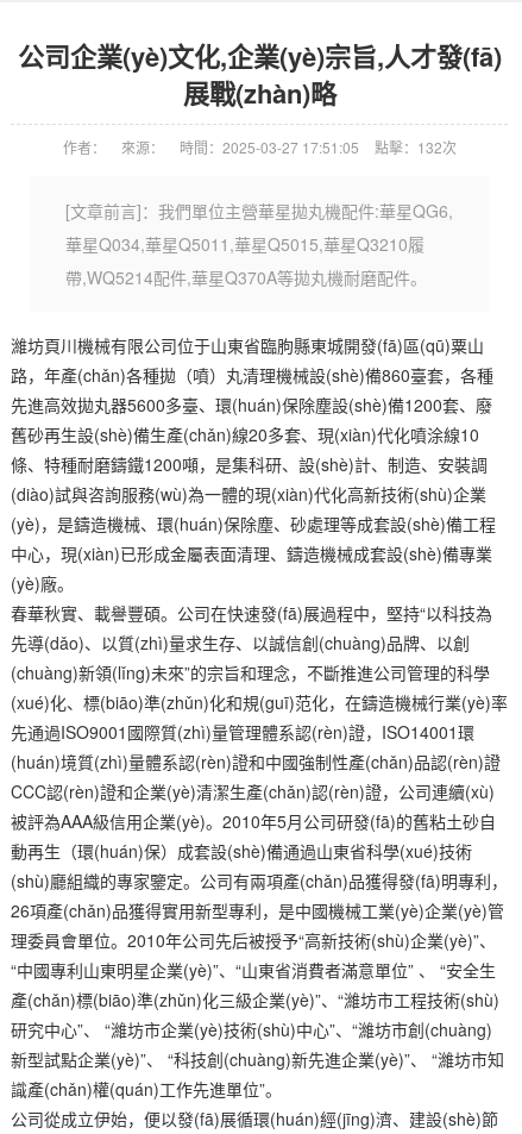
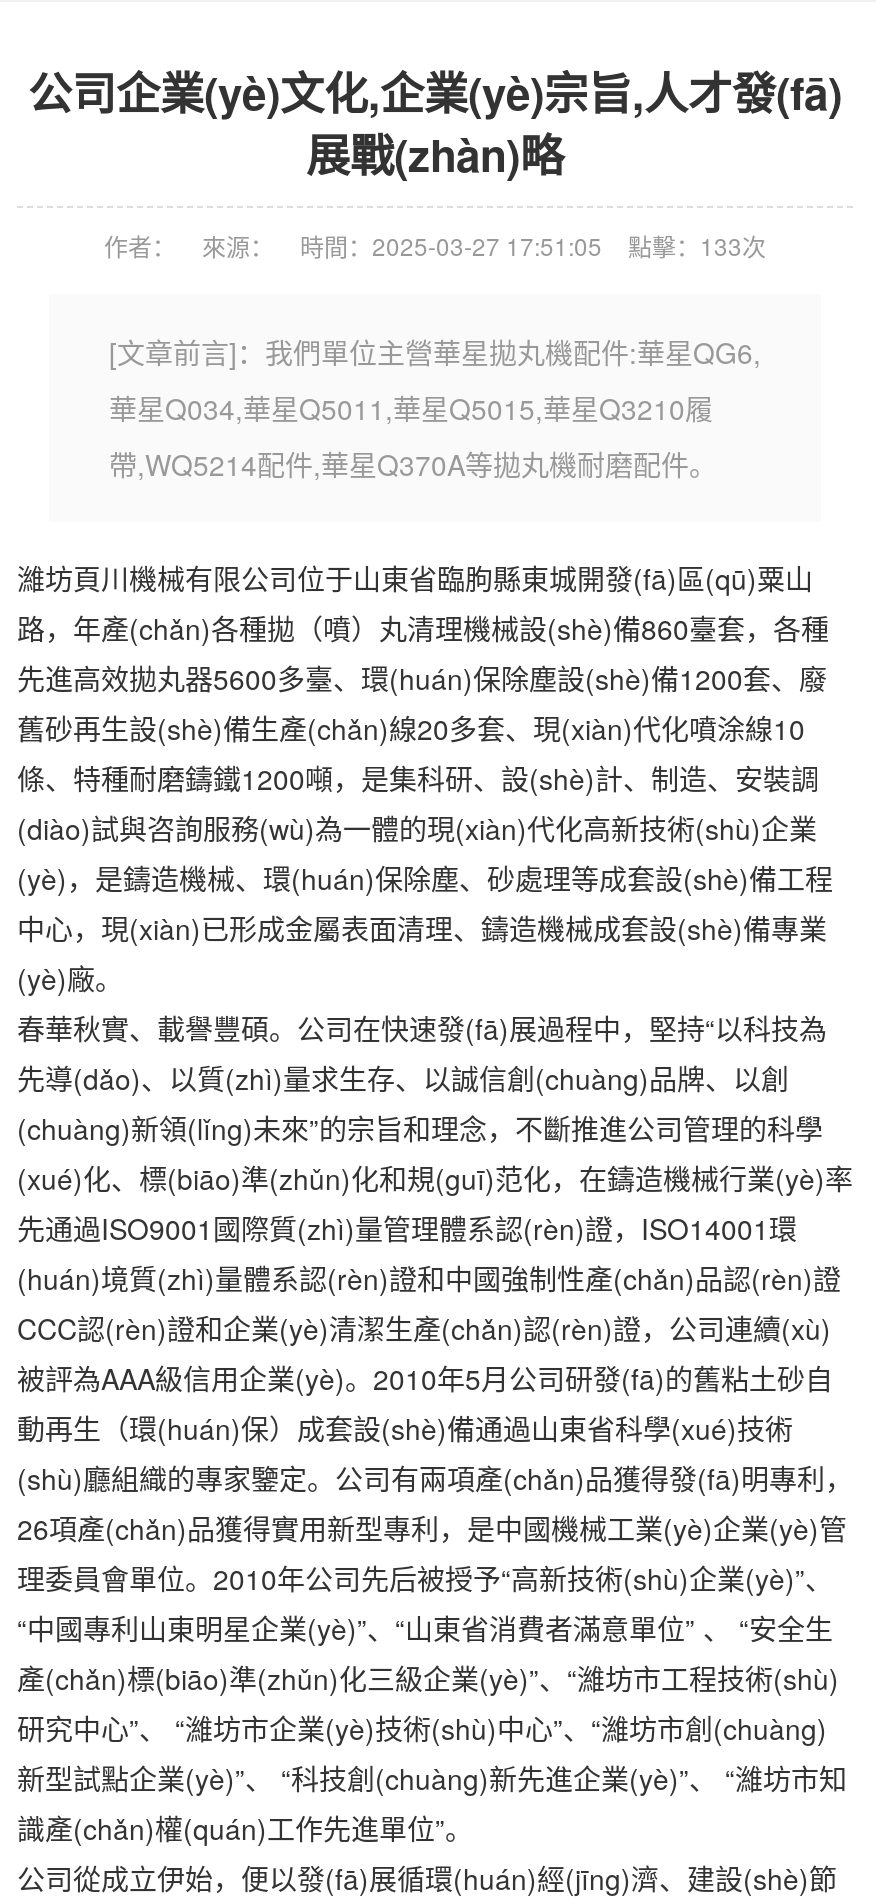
[62,136,456,156] 作者： 來源： 時間：2025-03-27 17:51:05 點擊：132次 -> [104,227,766,261] 作者： 來源： 時間：2025-03-27 17:51:05 點擊：133次

